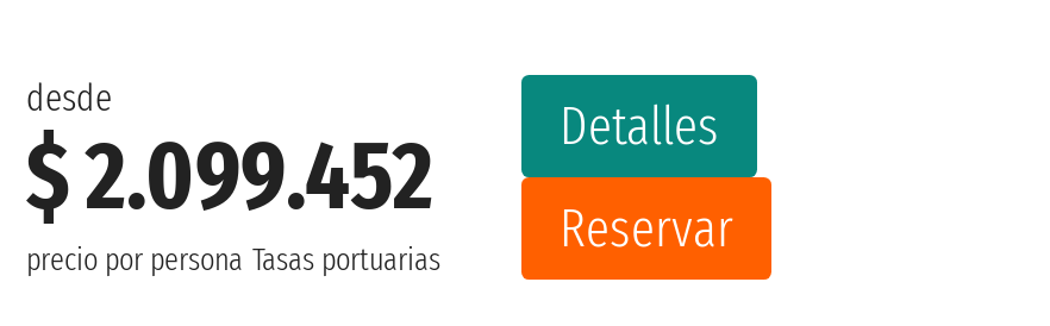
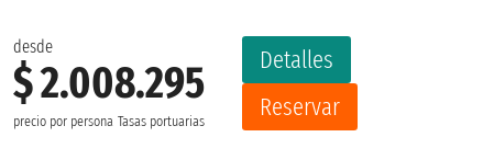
[26,93,733,260] $ 2.099.452 Detalles Reservar -> [13,44,340,121] $ 2.008.295 Detalles Reservar

